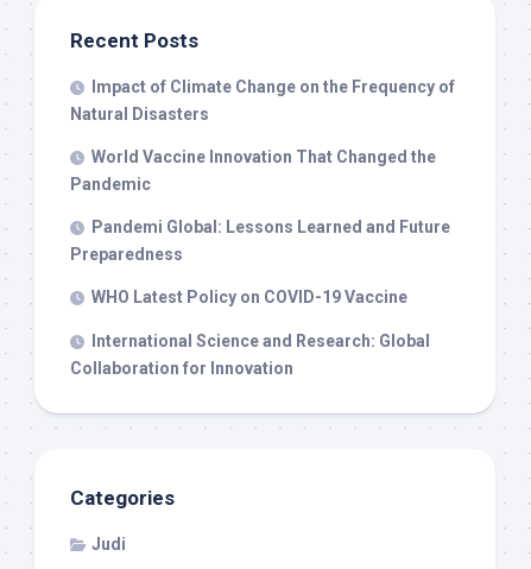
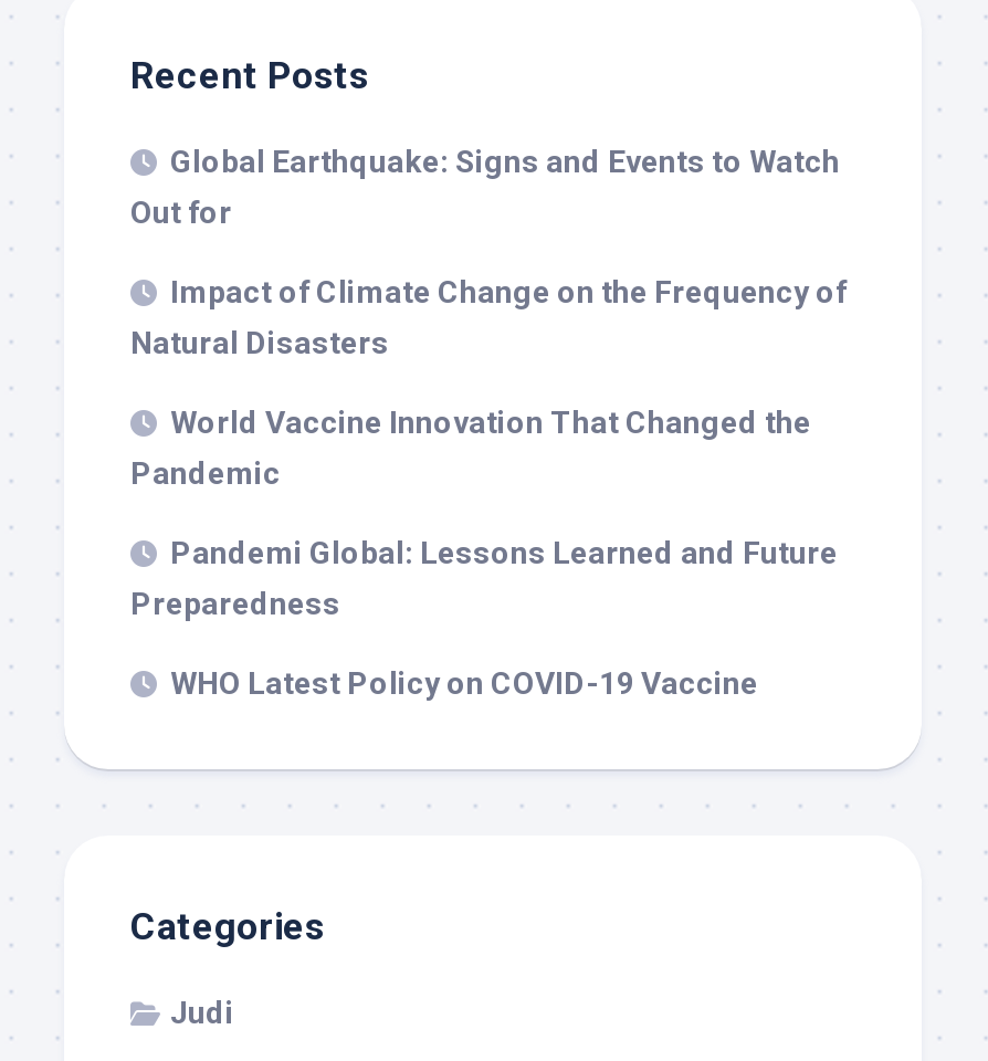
none -> [130,145,840,231] Global Earthquake: Signs and Events to Watch | Out for
moved [70,78,455,307] -> [130,275,847,702]: Impact of Climate Change on the Frequency of | Natural Disasters | World Vaccine Innovation That Changed the | Pandemic | Pandemi Global: Lessons Learned and Future | Preparedness | WHO Latest Policy on COVID-19 Vaccine
[70,332,430,378] International Science and Research: Global | Collaboration for Innovation -> none

